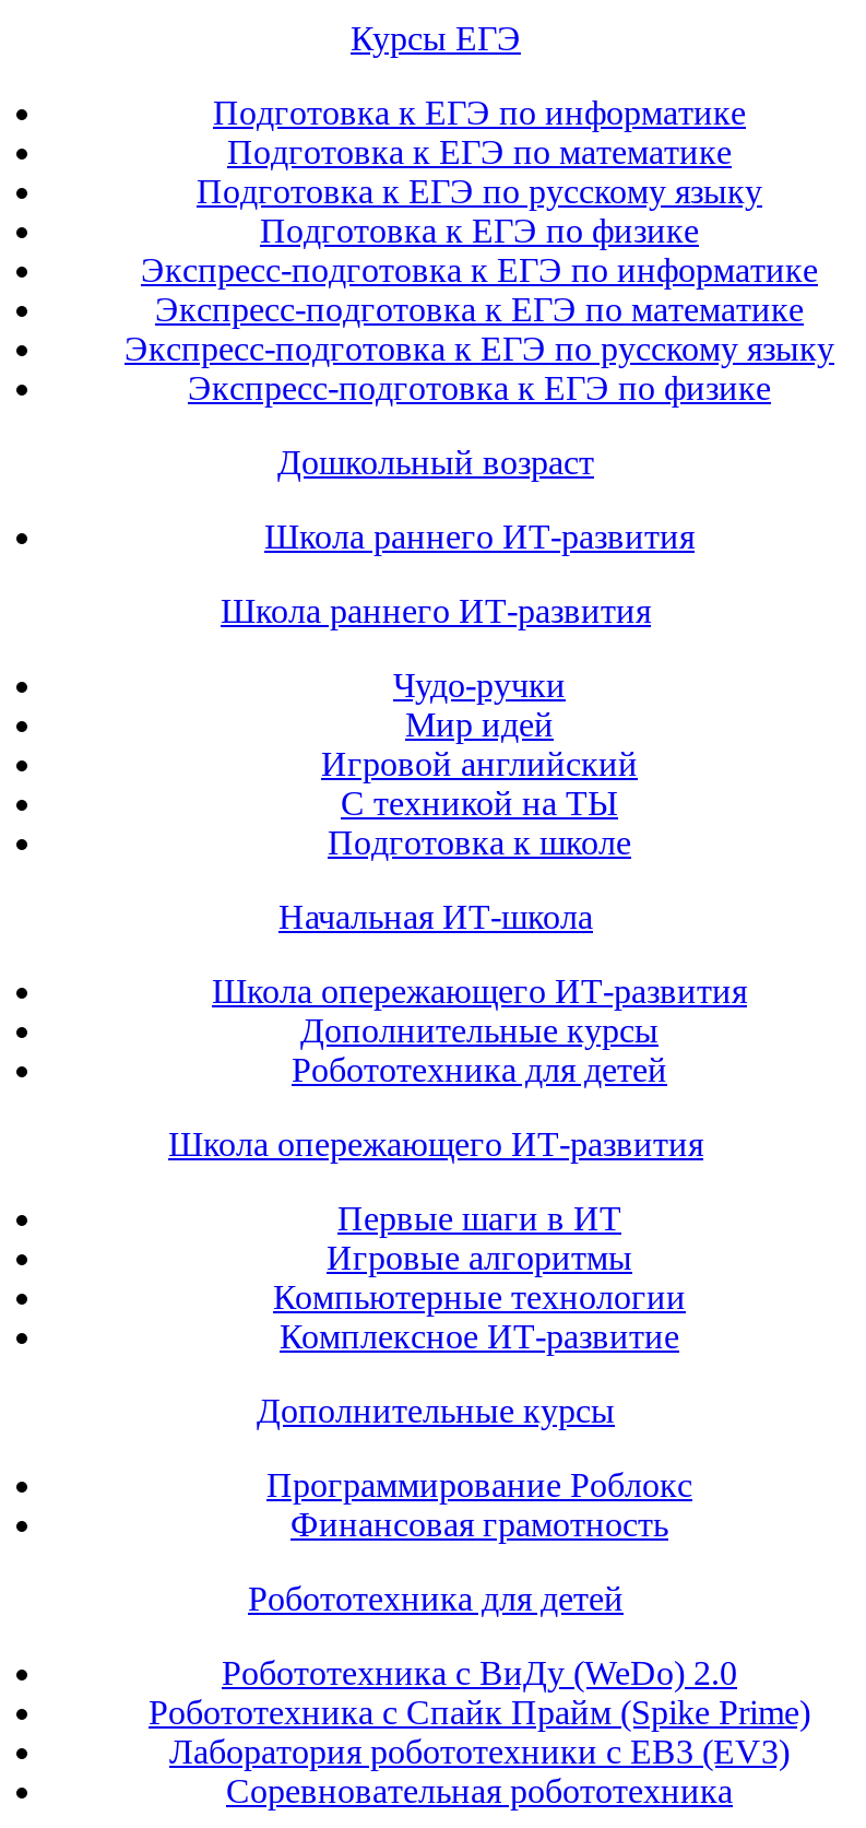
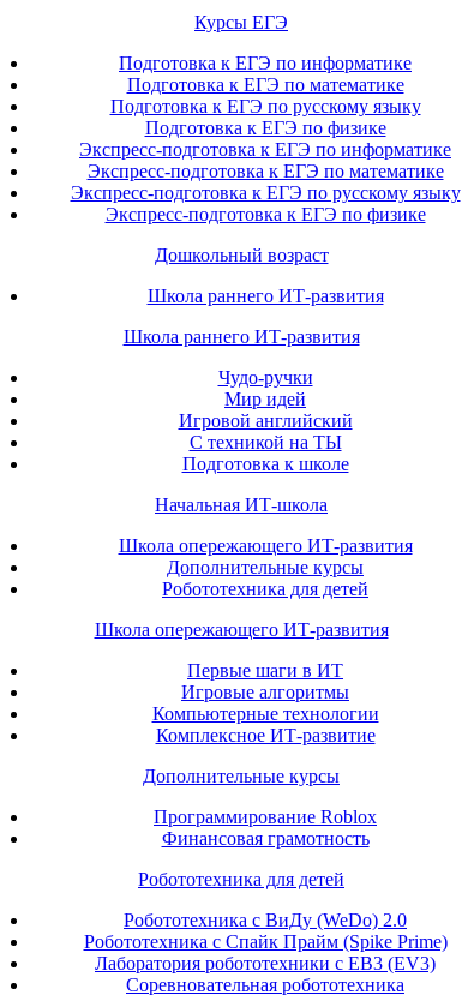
[266,1466,692,1503] Программирование Роблокс -> [154,806,377,827] Программирование Roblox

